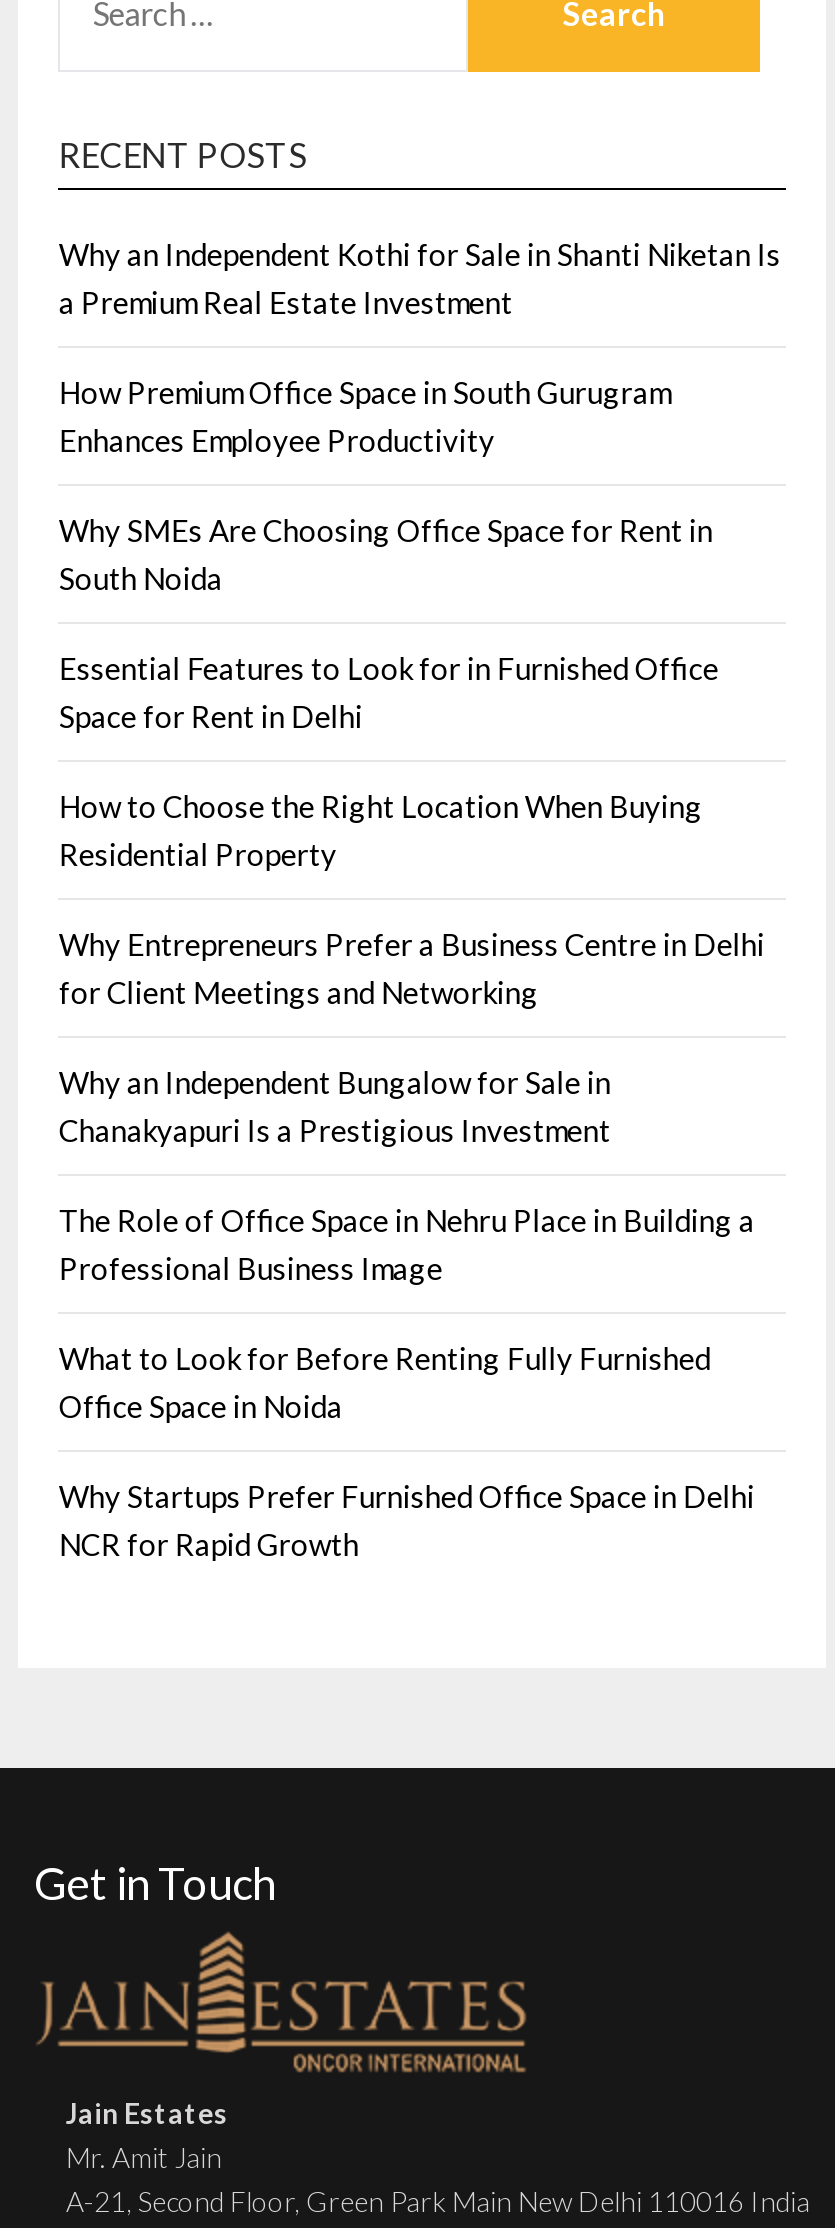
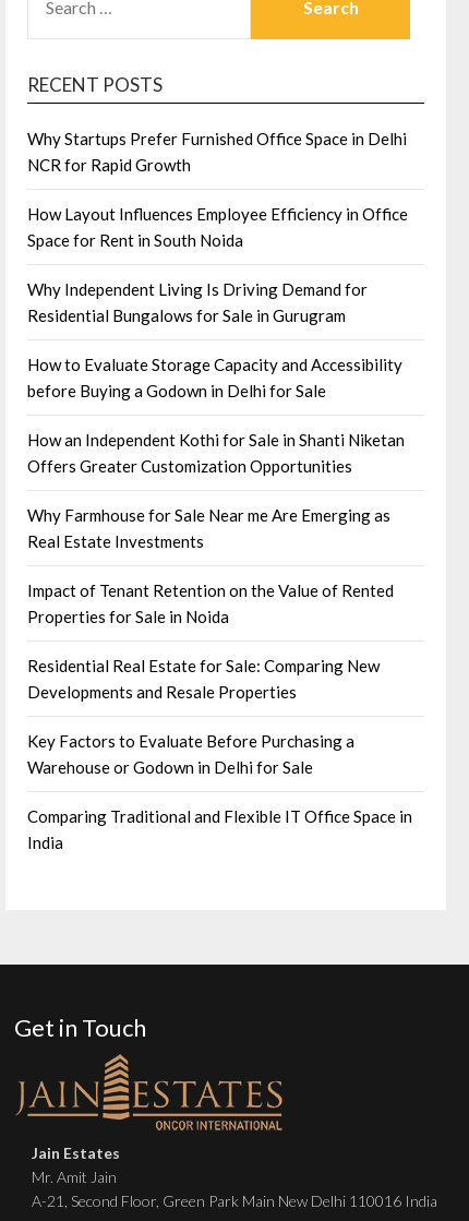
[59,237,781,1425] Why an Independent Kothi for Sale in Shanti Niketan Is | a Premium Real Estate Investment | How Premium Office Space in South Gurugram | Enhances Employee Productivity | Why SMEs Are Choosing Office Space for Rent in | South Noida | Essential Features to Look for in Furnished Office | Space for Rent in Delhi | How to Choose the Right Location When Buying | Residential Property | Why Entrepreneurs Prefer a Business Centre in Delhi | for Client Meetings and Networking | Why an Independent Bungalow for Sale in | Chanakyapuri Is a Prestigious Investment | The Role of Office Space in Nehru Place in Building a | Professional Business Image | What to Look for Before Renting Fully Furnished | Office Space in Noida -> none
moved [59,1479,755,1563] -> [28,129,407,175]: Why Startups Prefer Furnished Office Space in Delhi | NCR for Rapid Growth
none -> [28,204,413,853] How Layout Influences Employee Efficiency in Office | Space for Rent in South Noida | Why Independent Living Is Driving Demand for | Residential Bungalows for Sale in Gurugram | How to Evaluate Storage Capacity and Accessibility | before Buying a Godown in Delhi for Sale | How an Independent Kothi for Sale in Shanti Niketan | Offers Greater Customization Opportunities | Why Farmhouse for Sale Near me Are Emerging as | Real Estate Investments | Impact of Tenant Retention on the Value of Rented | Properties for Sale in Noida | Residential Real Estate for Sale: Comparing New | Developments and Resale Properties | Key Factors to Evaluate Before Purchasing a | Warehouse or Godown in Delhi for Sale | Comparing Traditional and Flexible IT Office Space in | India

